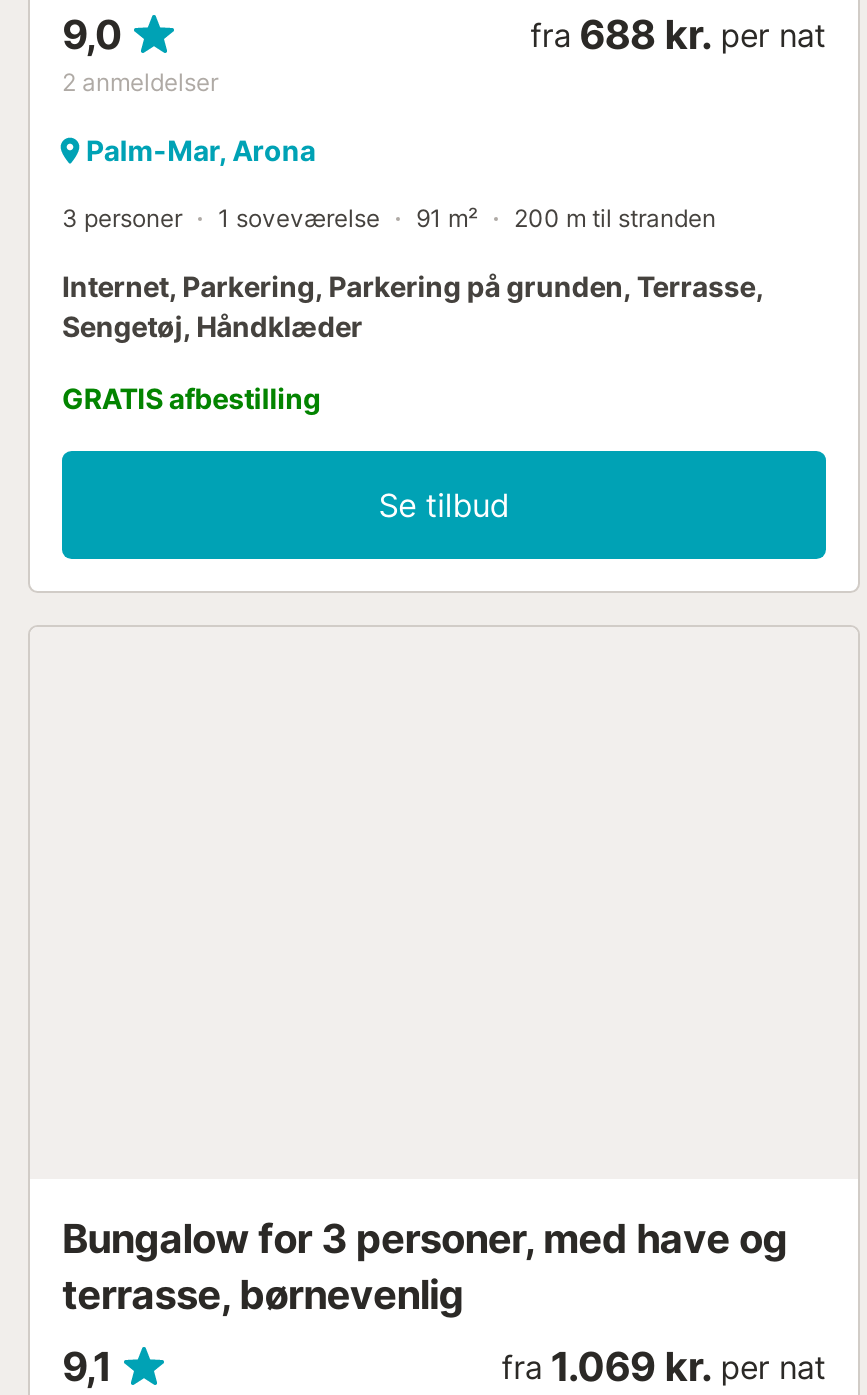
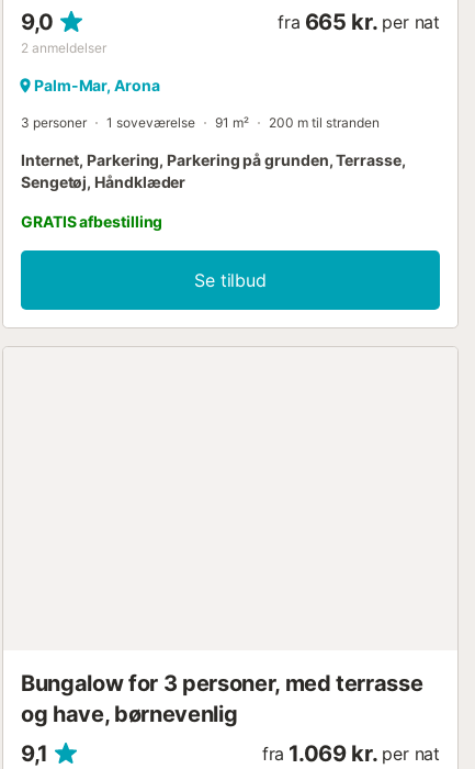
[530,10,826,58] fra 688 kr. per nat -> [278,8,440,35] fra 665 kr. per nat
[62,1214,788,1318] Bungalow for 3 personer, med have og | terrasse, børnevenlig -> [21,670,423,727] Bungalow for 3 personer, med terrasse | og have, børnevenlig

